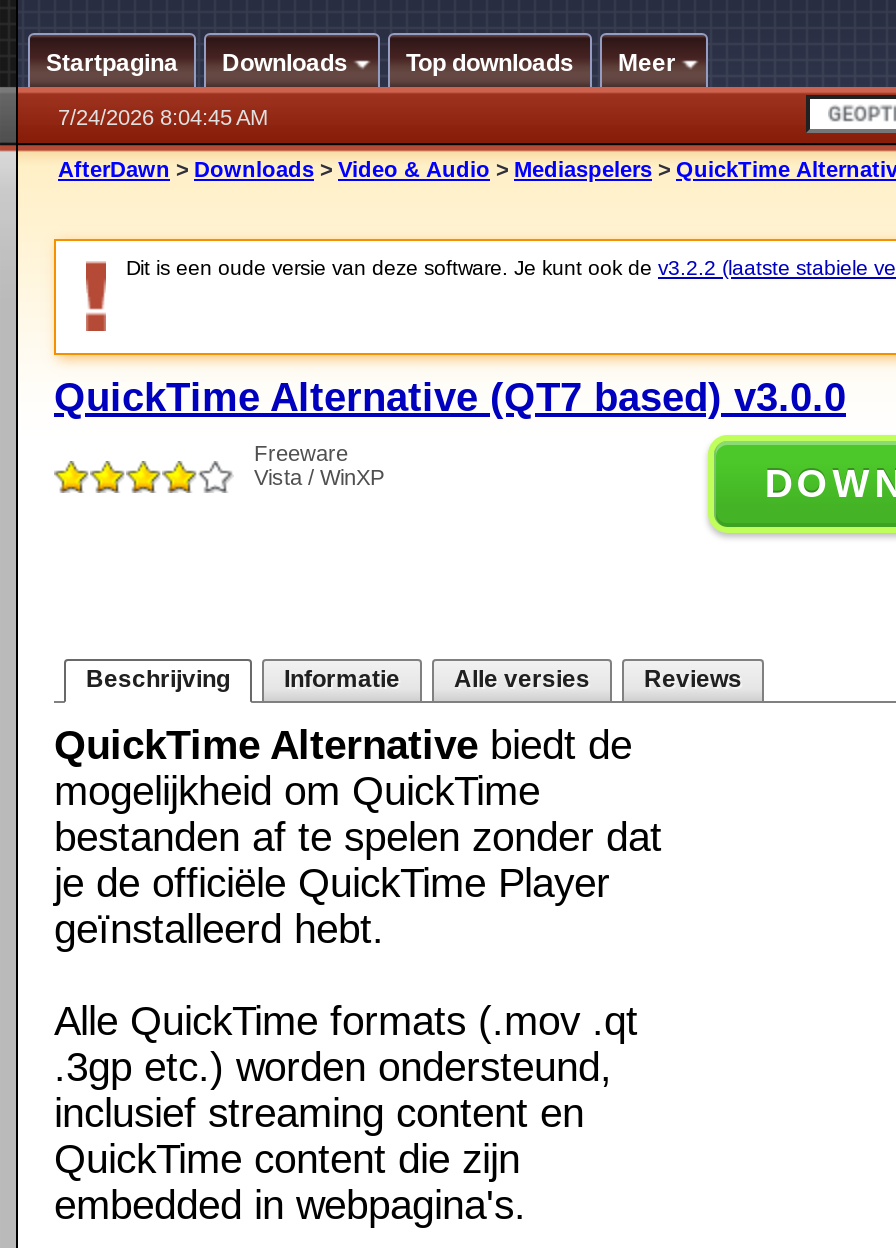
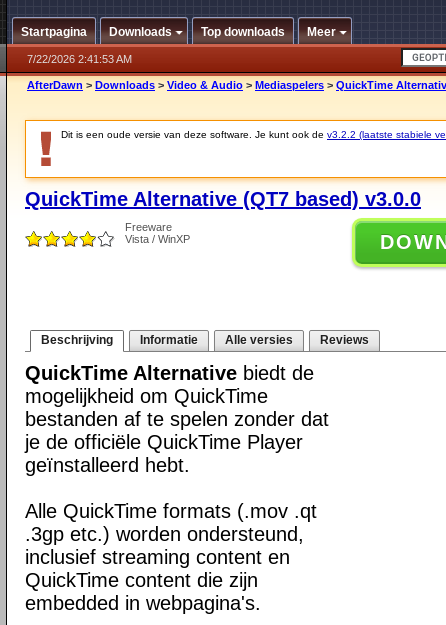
[58,105,268,129] 7/24/2026 8:04:45 AM -> [27,53,132,65] 7/22/2026 2:41:53 AM

